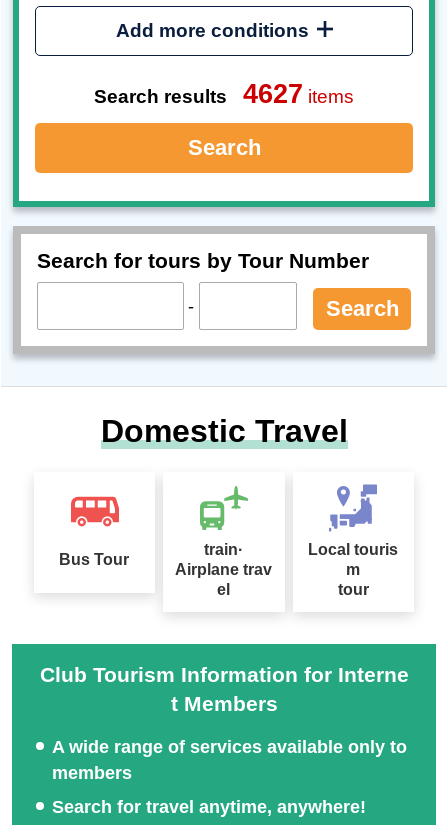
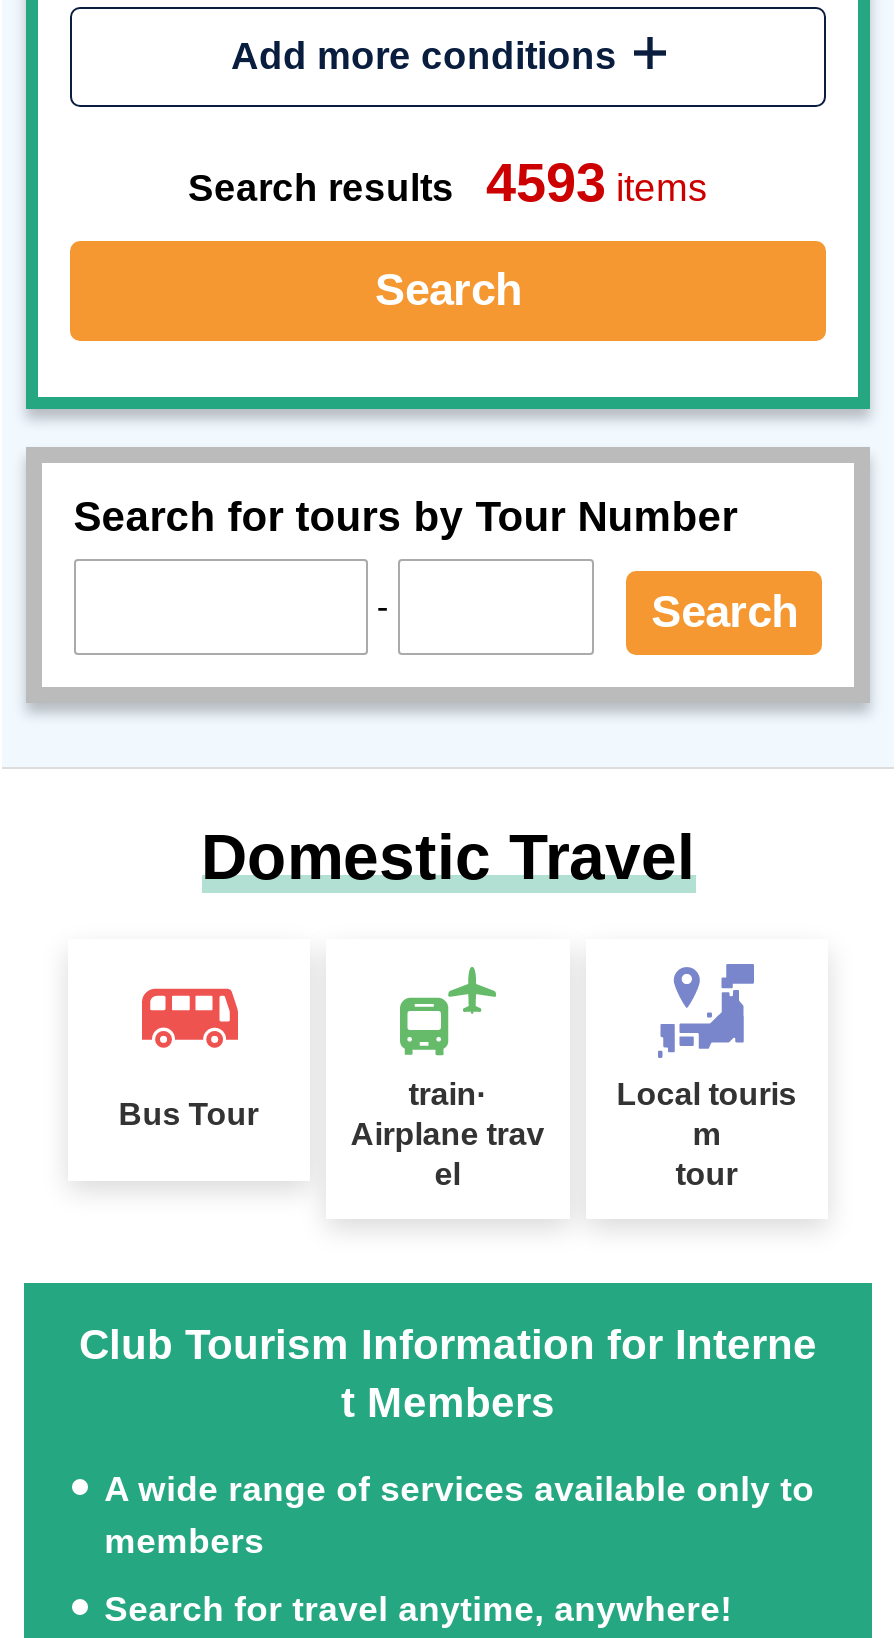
[94,78,354,109] Search results 4627 items -> [188,151,708,213] Search results 4593 items

